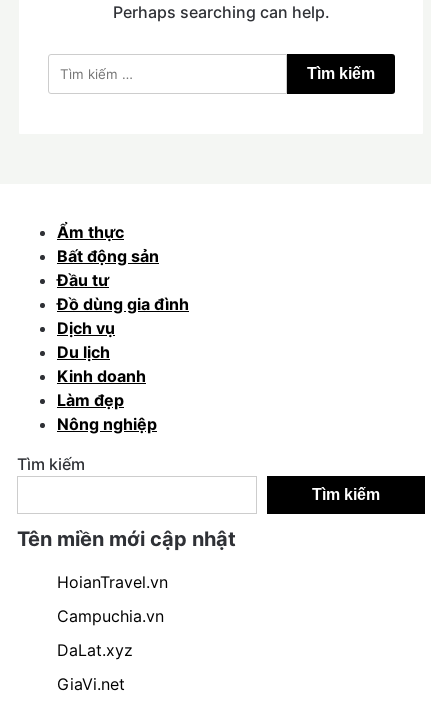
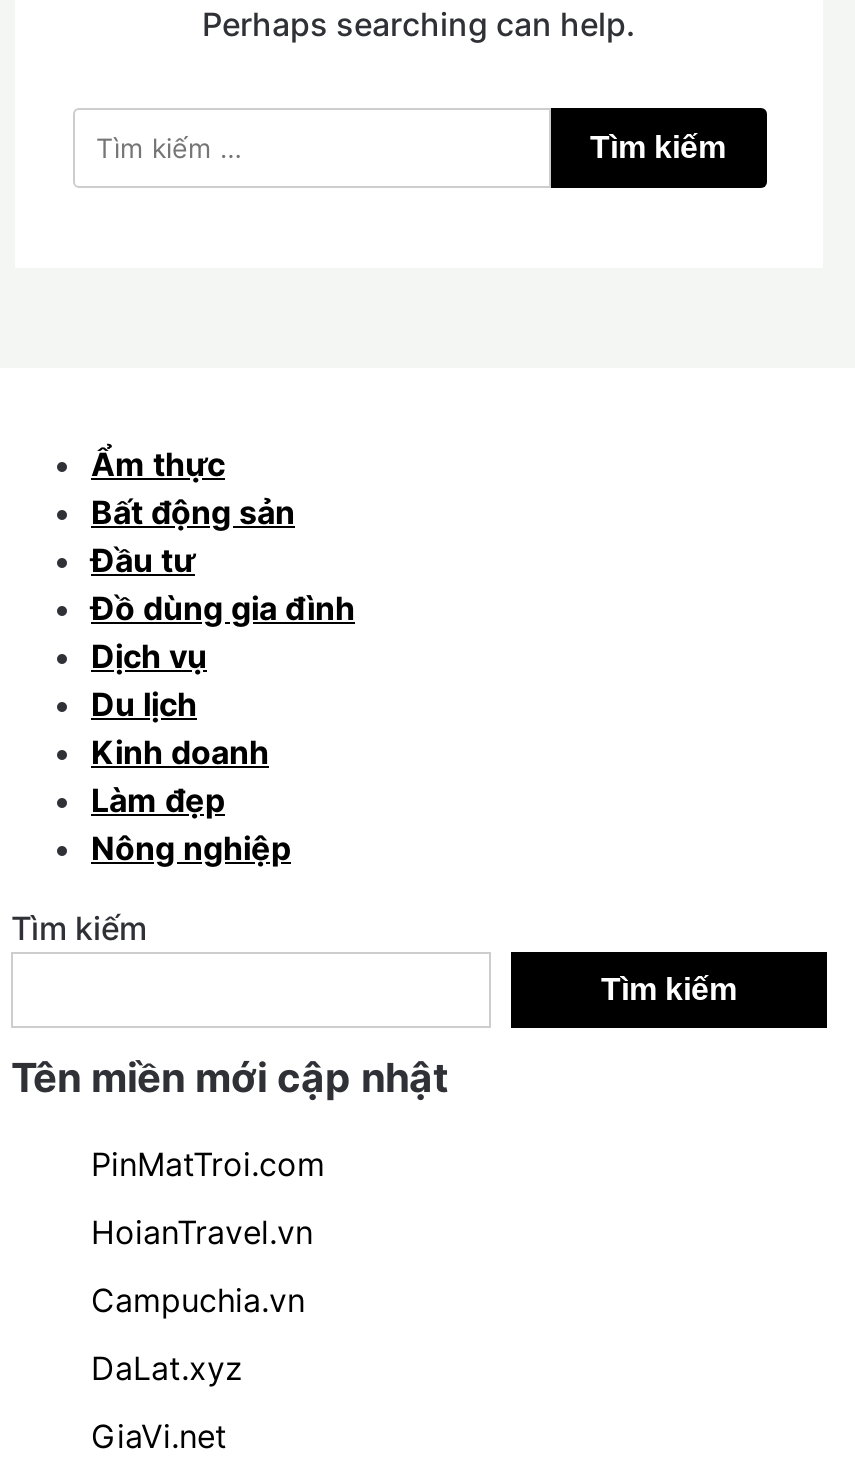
none -> [91,1144,325,1184] PinMatTroi.com

